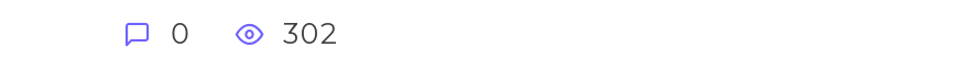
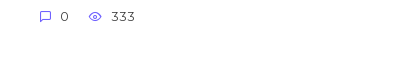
[283,17,336,50] 302 -> [111,9,135,24] 333

